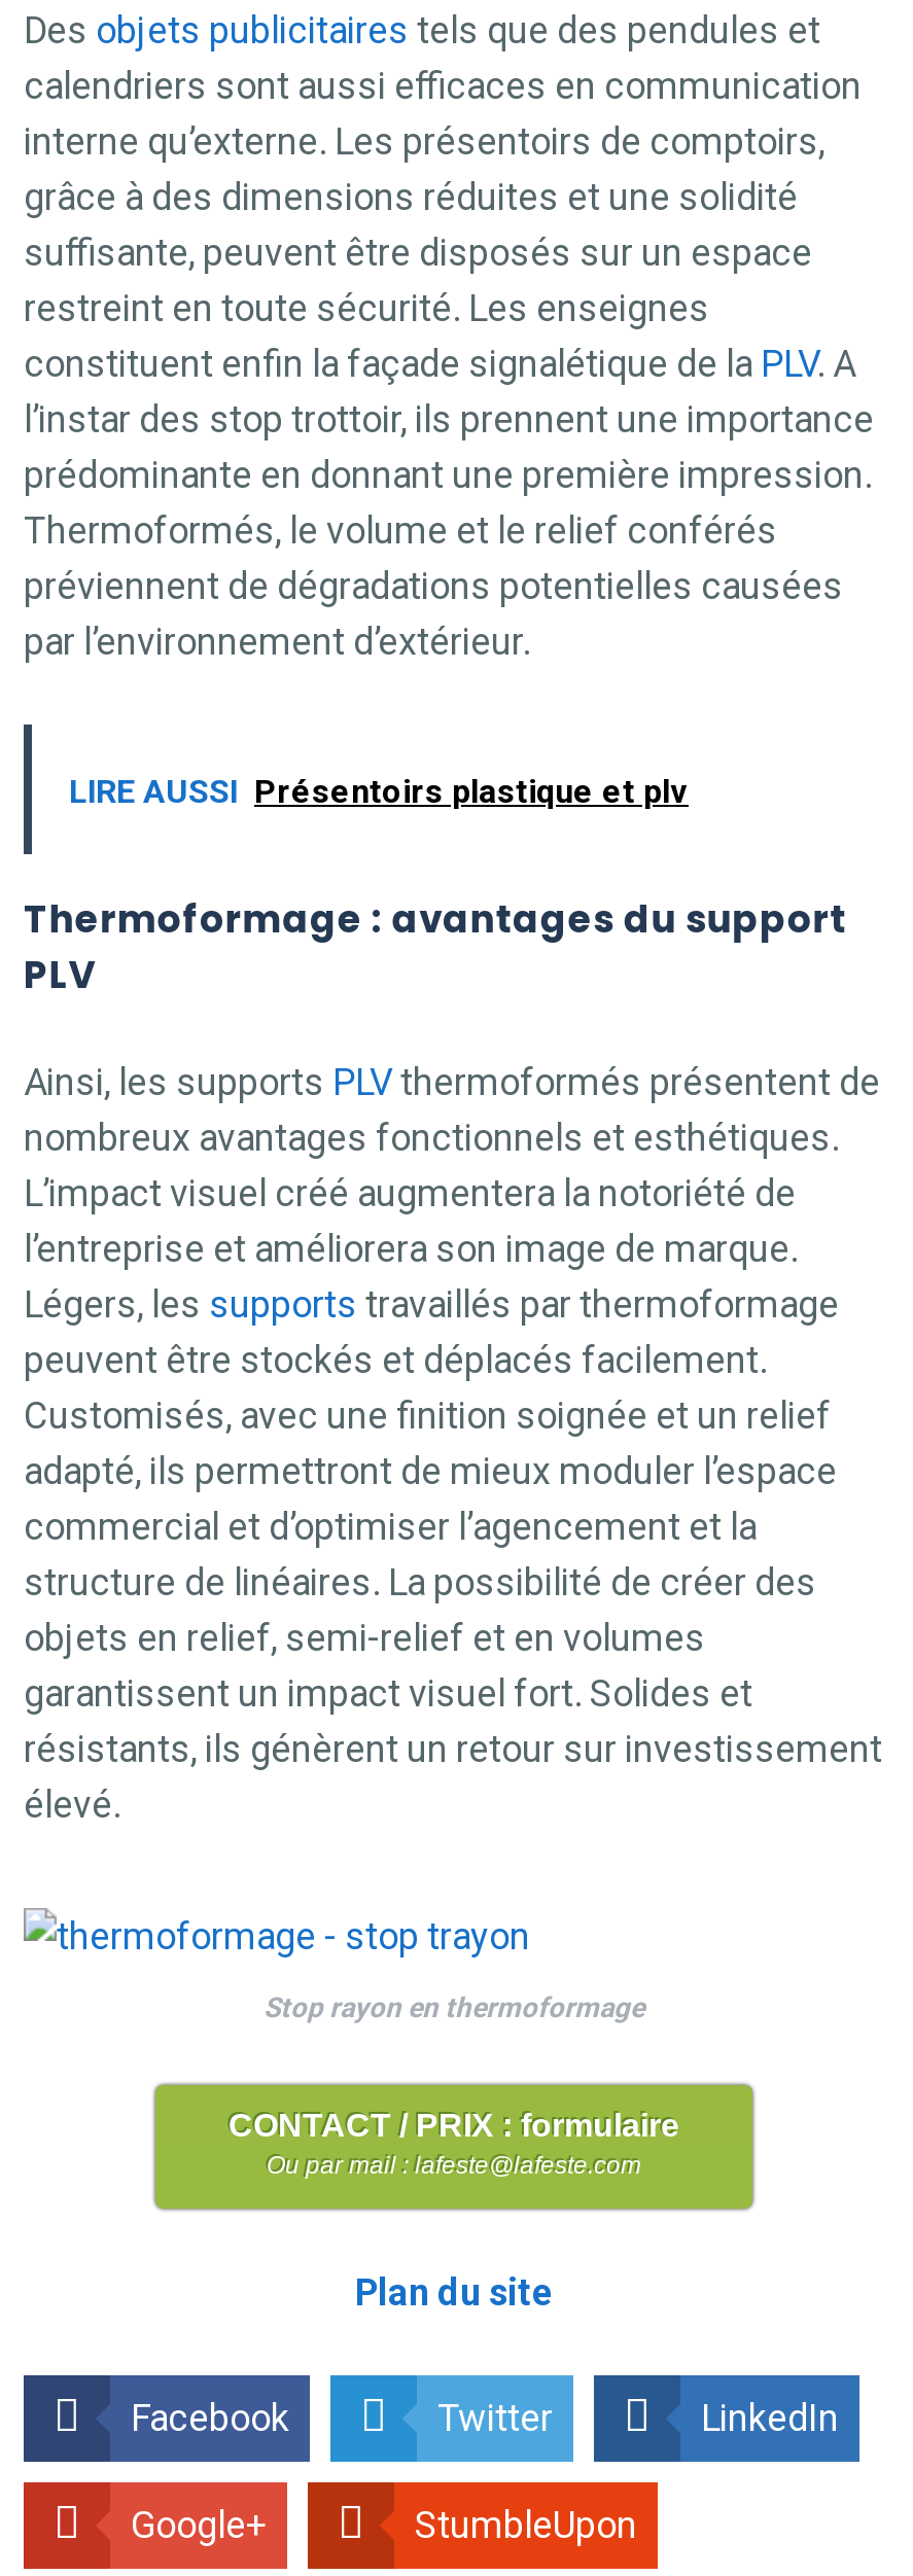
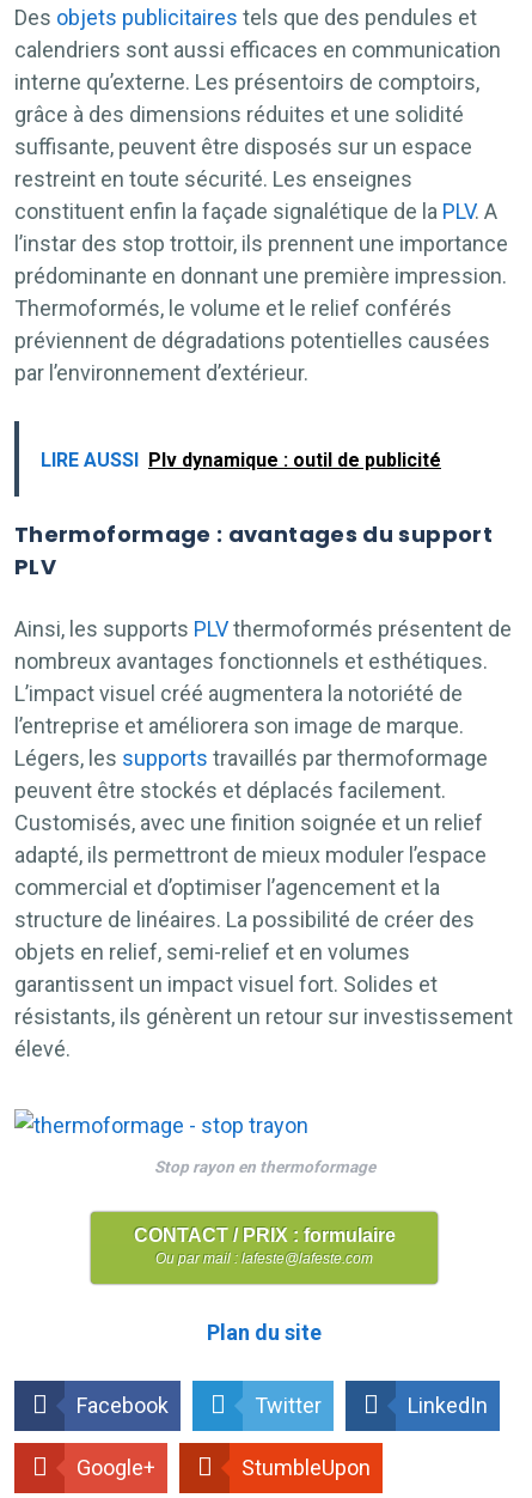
[69,771,689,810] LIRE AUSSI Présentoirs plastique et plv -> [41,448,441,471] LIRE AUSSI Plv dynamique : outil de publicité

